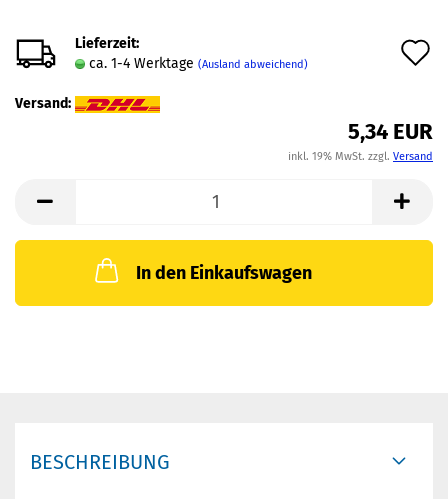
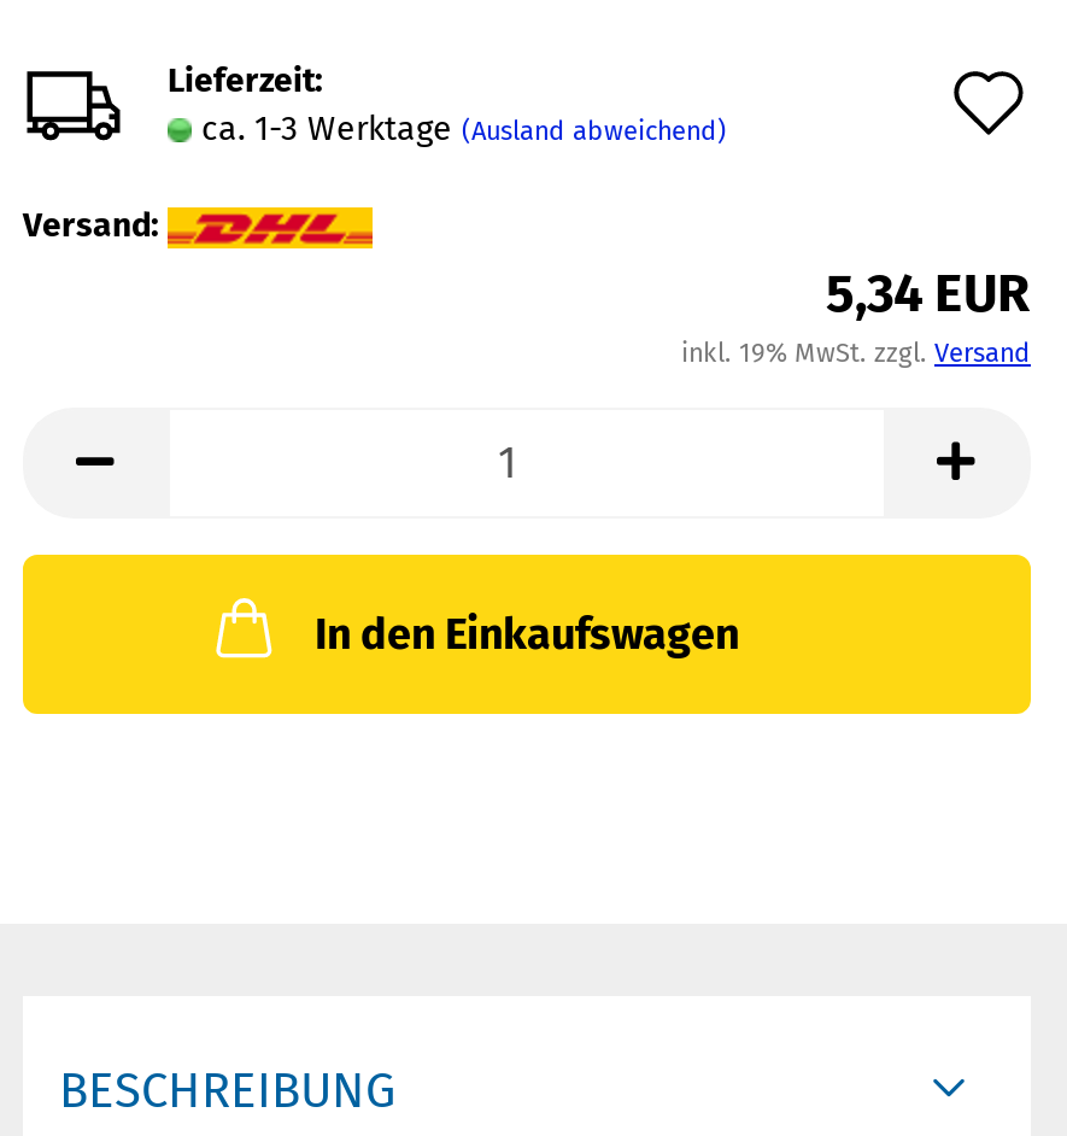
[89,55,308,72] ca. 1-4 Werktage (Ausland abweichend) -> [201,109,727,150] ca. 1-3 Werktage (Ausland abweichend)

